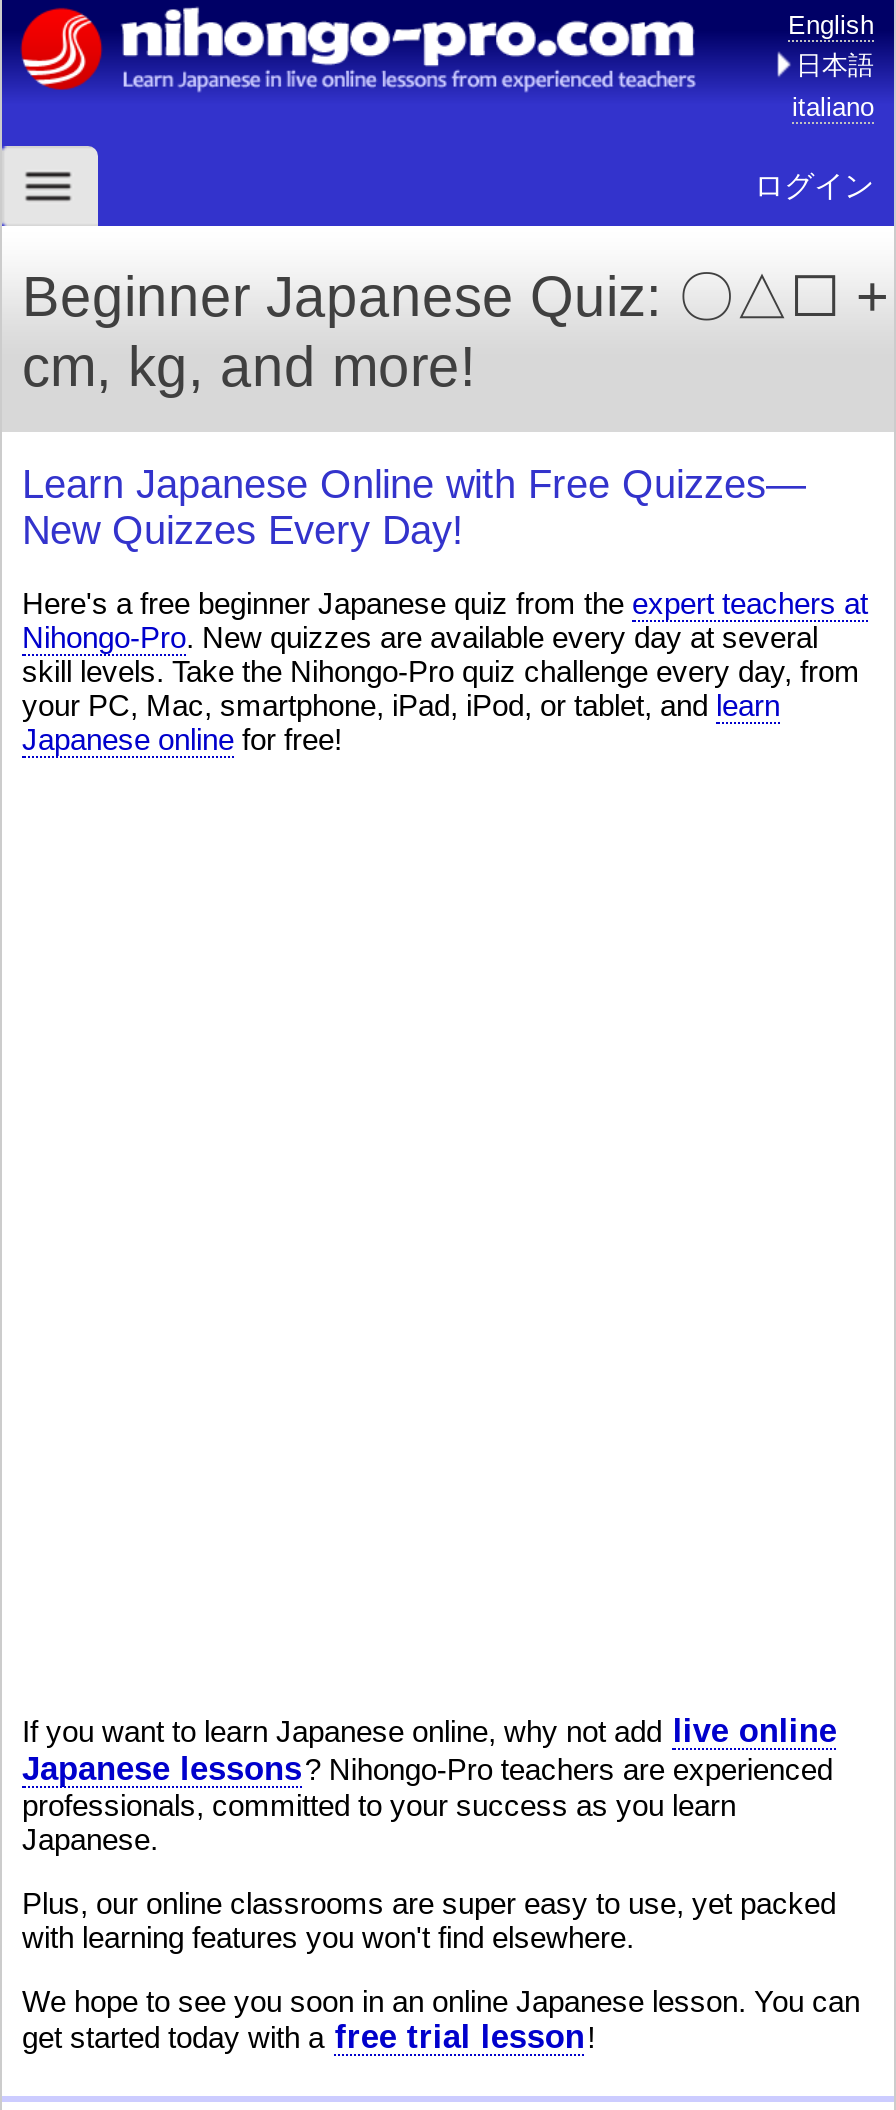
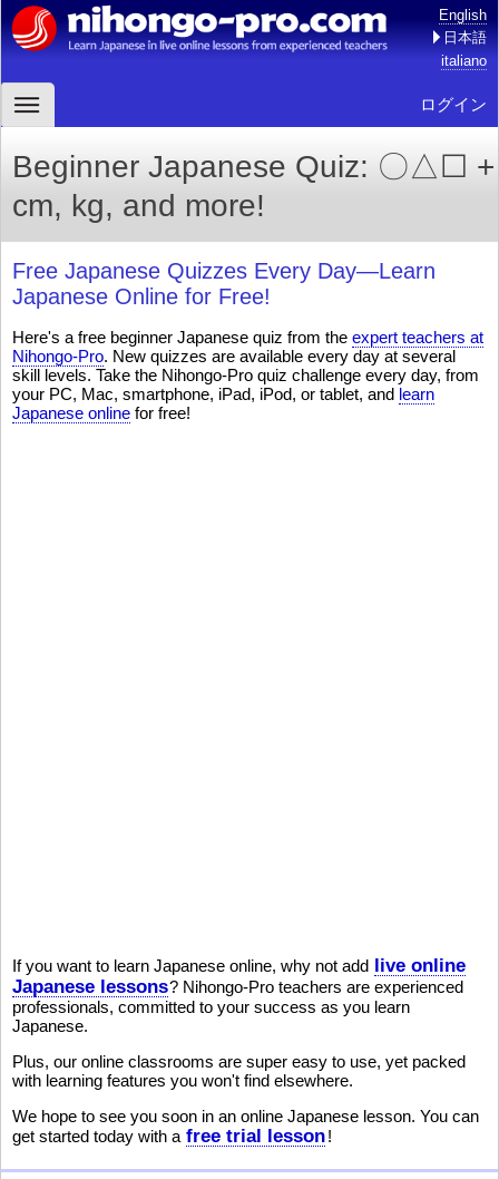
[22,462,806,552] Learn Japanese Online with Free Quizzes— | New Quizzes Every Day! -> [12,259,436,309] Free Japanese Quizzes Every Day—Learn | Japanese Online for Free!

